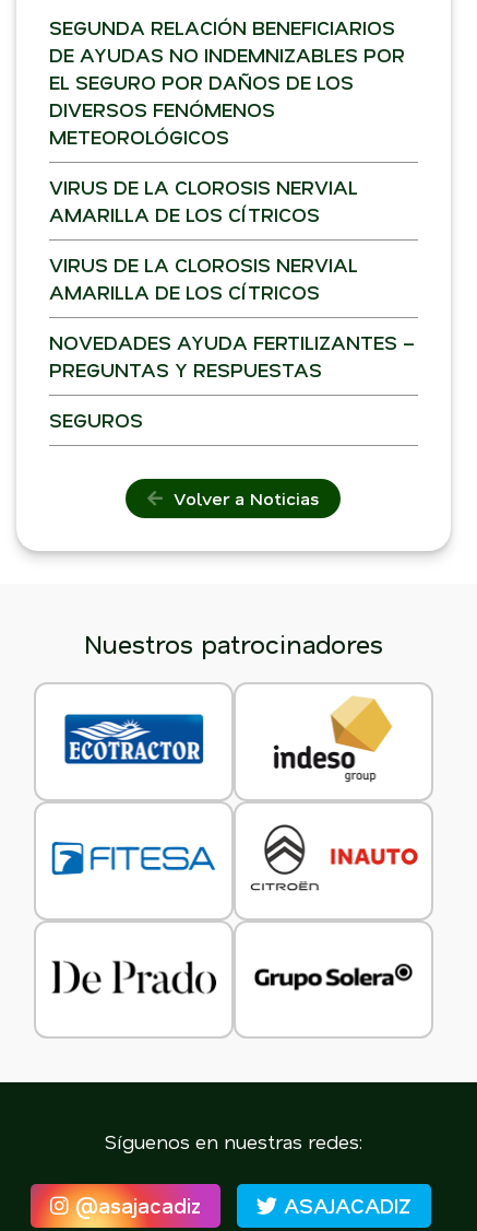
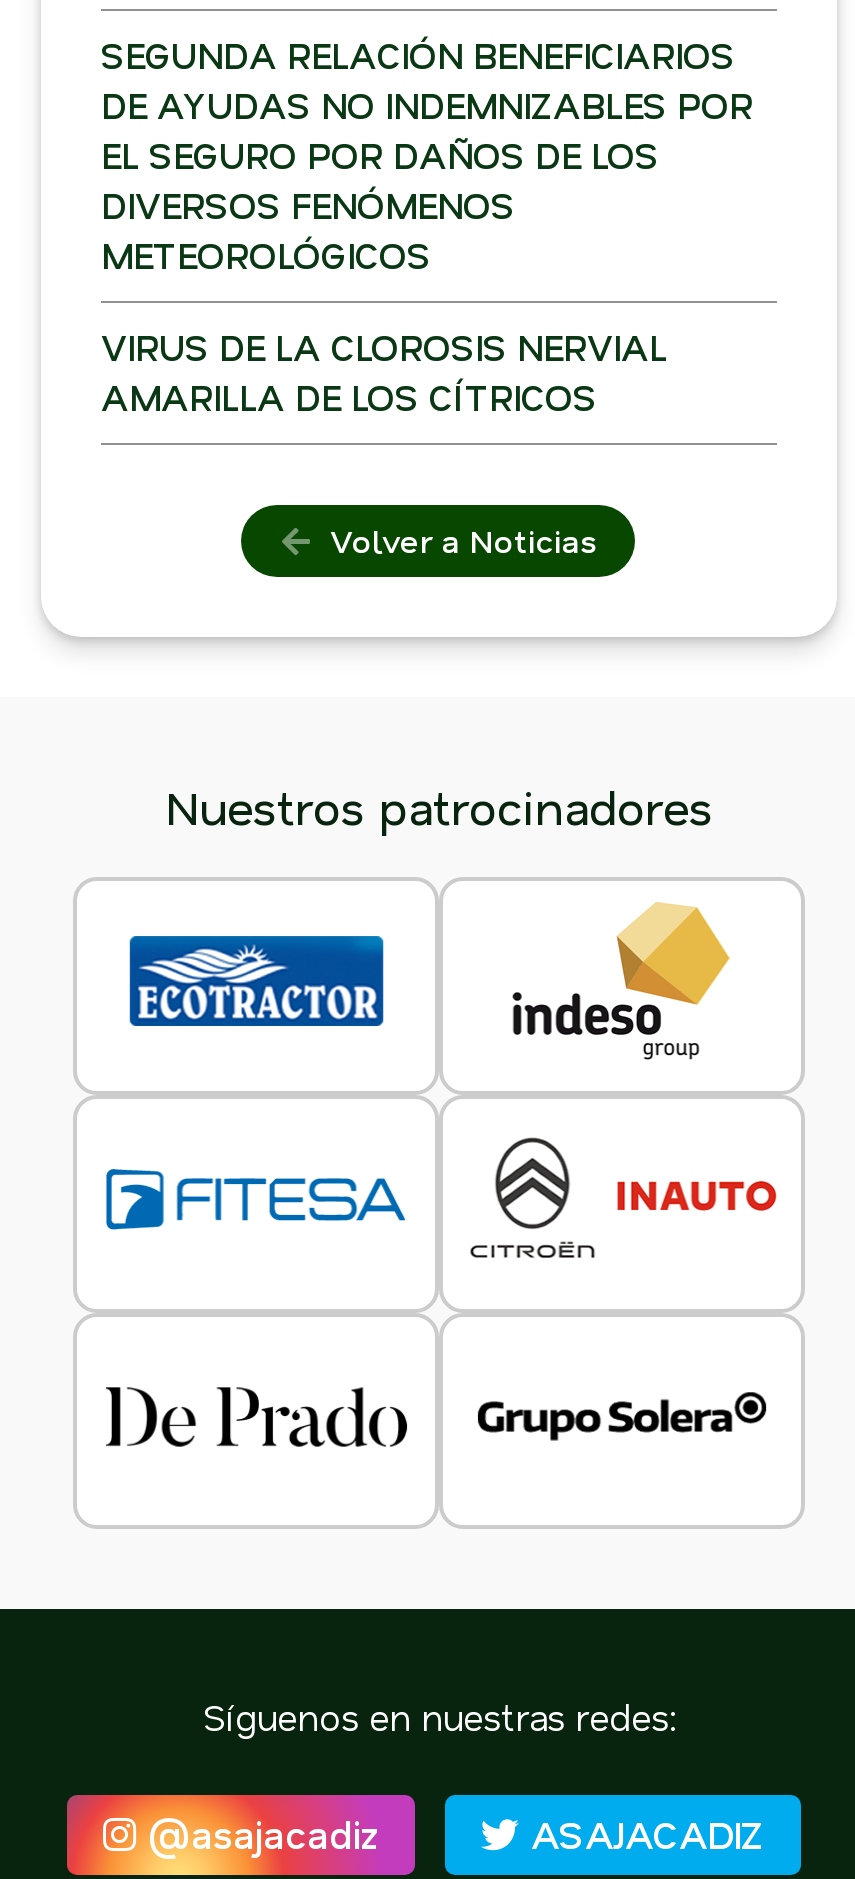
[49,252,415,433] VIRUS DE LA CLOROSIS NERVIAL | AMARILLA DE LOS CÍTRICOS | NOVEDADES AYUDA FERTILIZANTES – | PREGUNTAS Y RESPUESTAS | SEGUROS -> none

